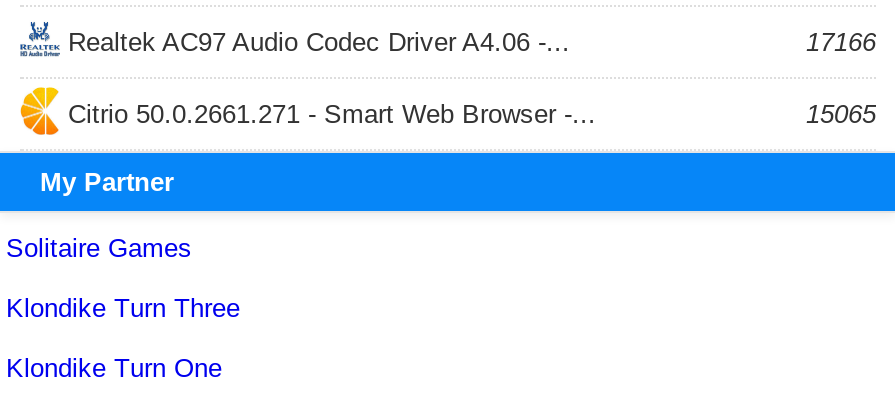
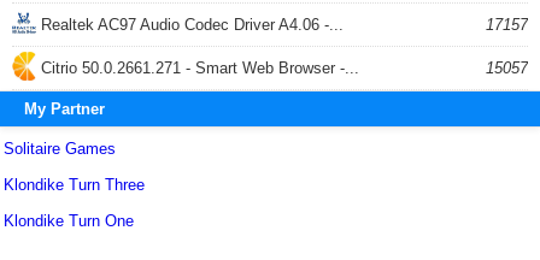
[806,27,876,57] 17166 -> [486,16,528,34] 17157
[806,99,876,129] 15065 -> [486,59,528,77] 15057

